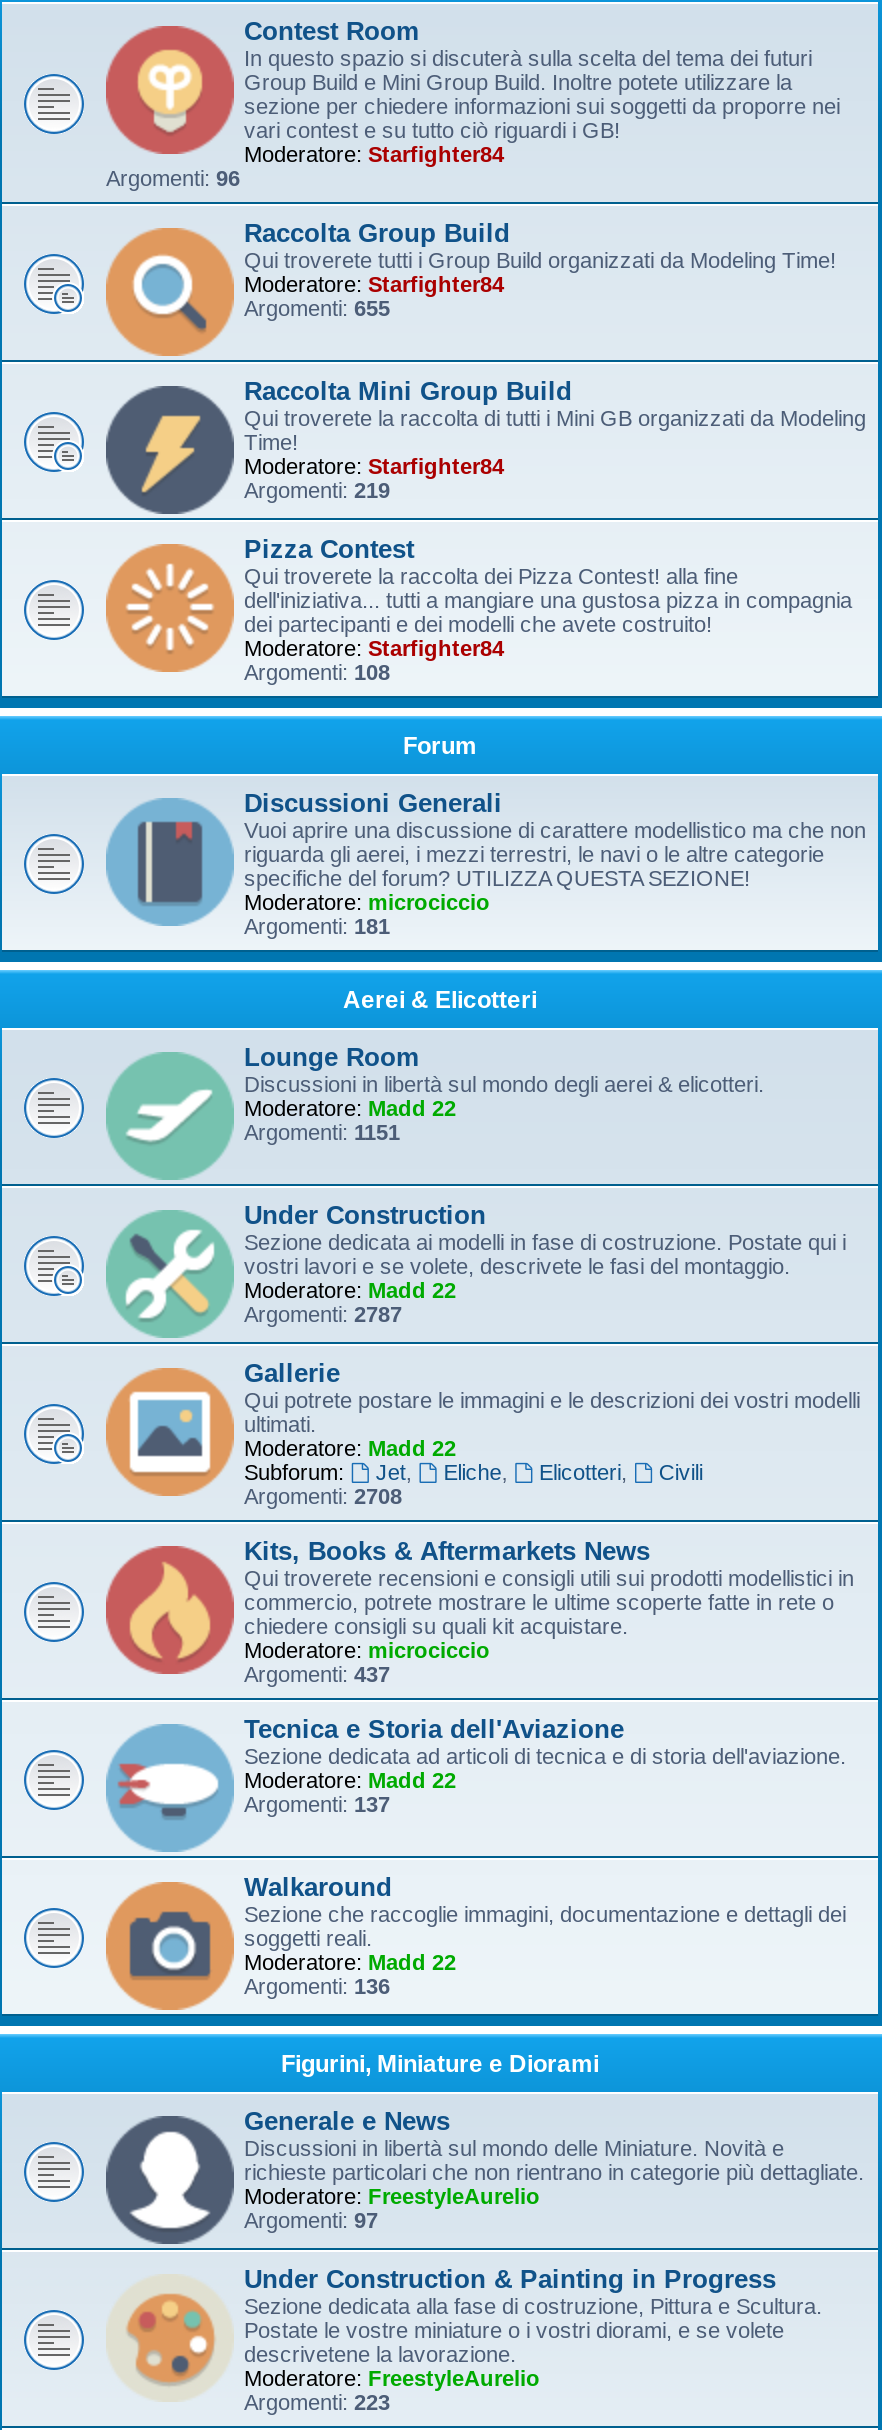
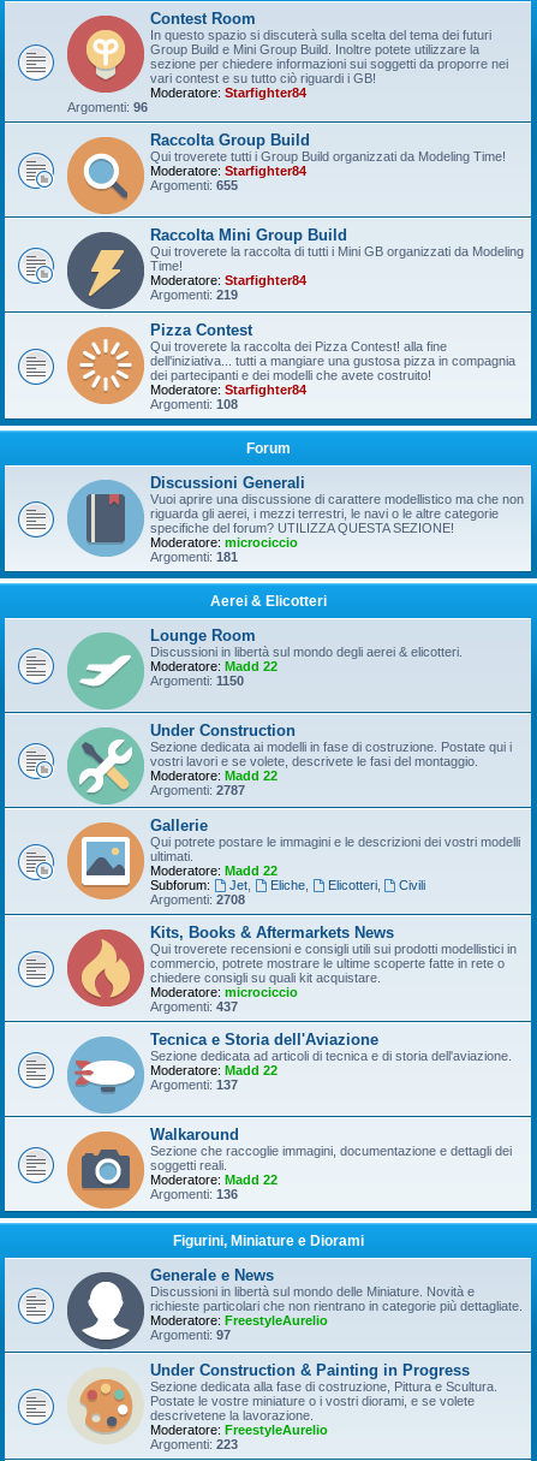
[244,1120,400,1144] Argomenti: 1151 -> [150,673,244,688] Argomenti: 1150

